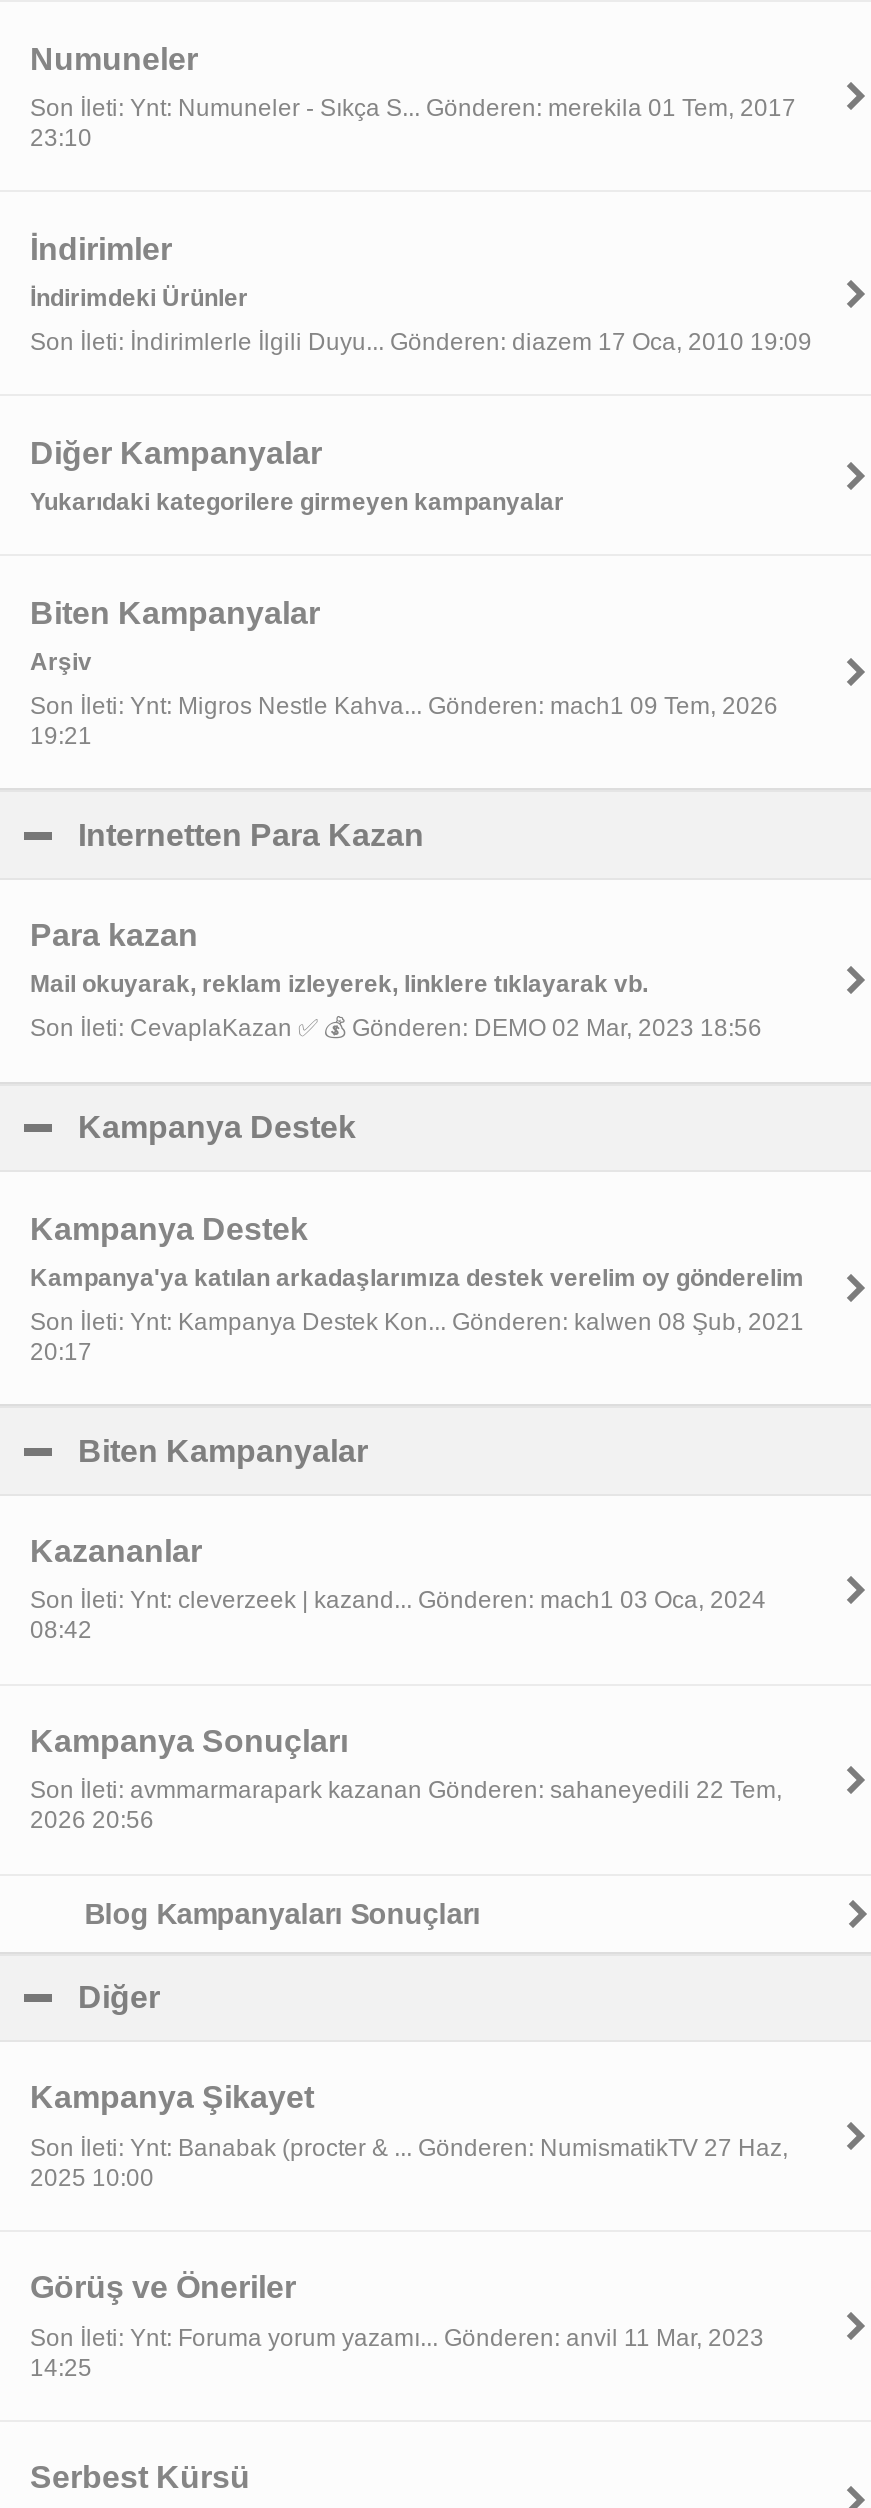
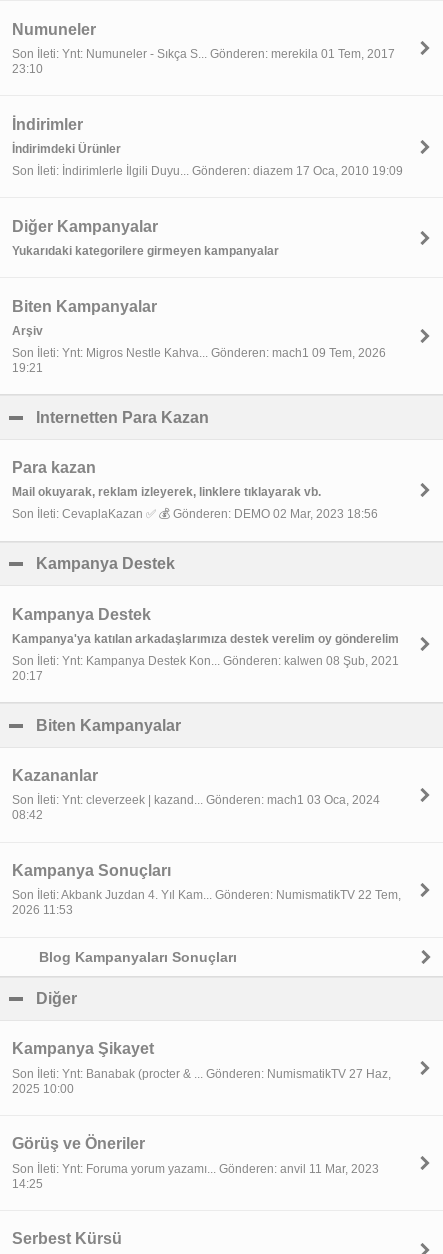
[30,1776,782,1834] Son İleti: avmmarmarapark kazanan Gönderen: sahaneyedili 22 Tem, | 2026 20:56 -> [12,888,401,917] Son İleti: Akbank Juzdan 4. Yıl Kam... Gönderen: NumismatikTV 22 Tem, | 2026 11:53

